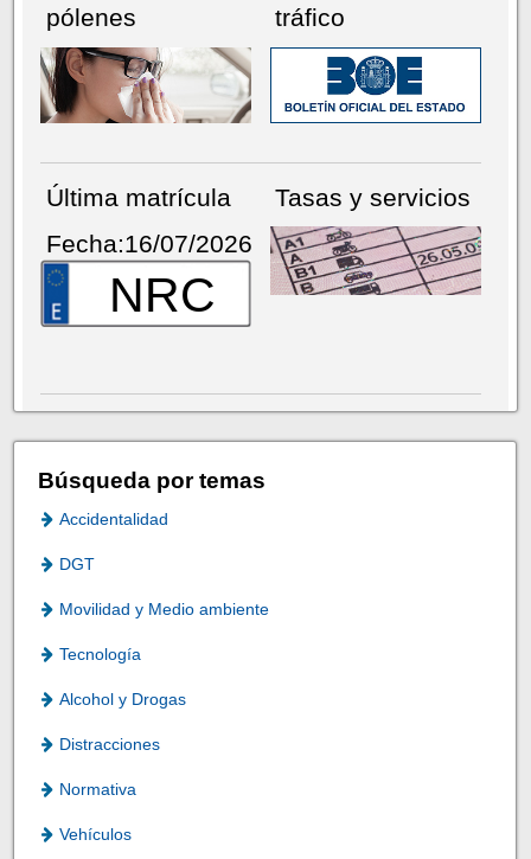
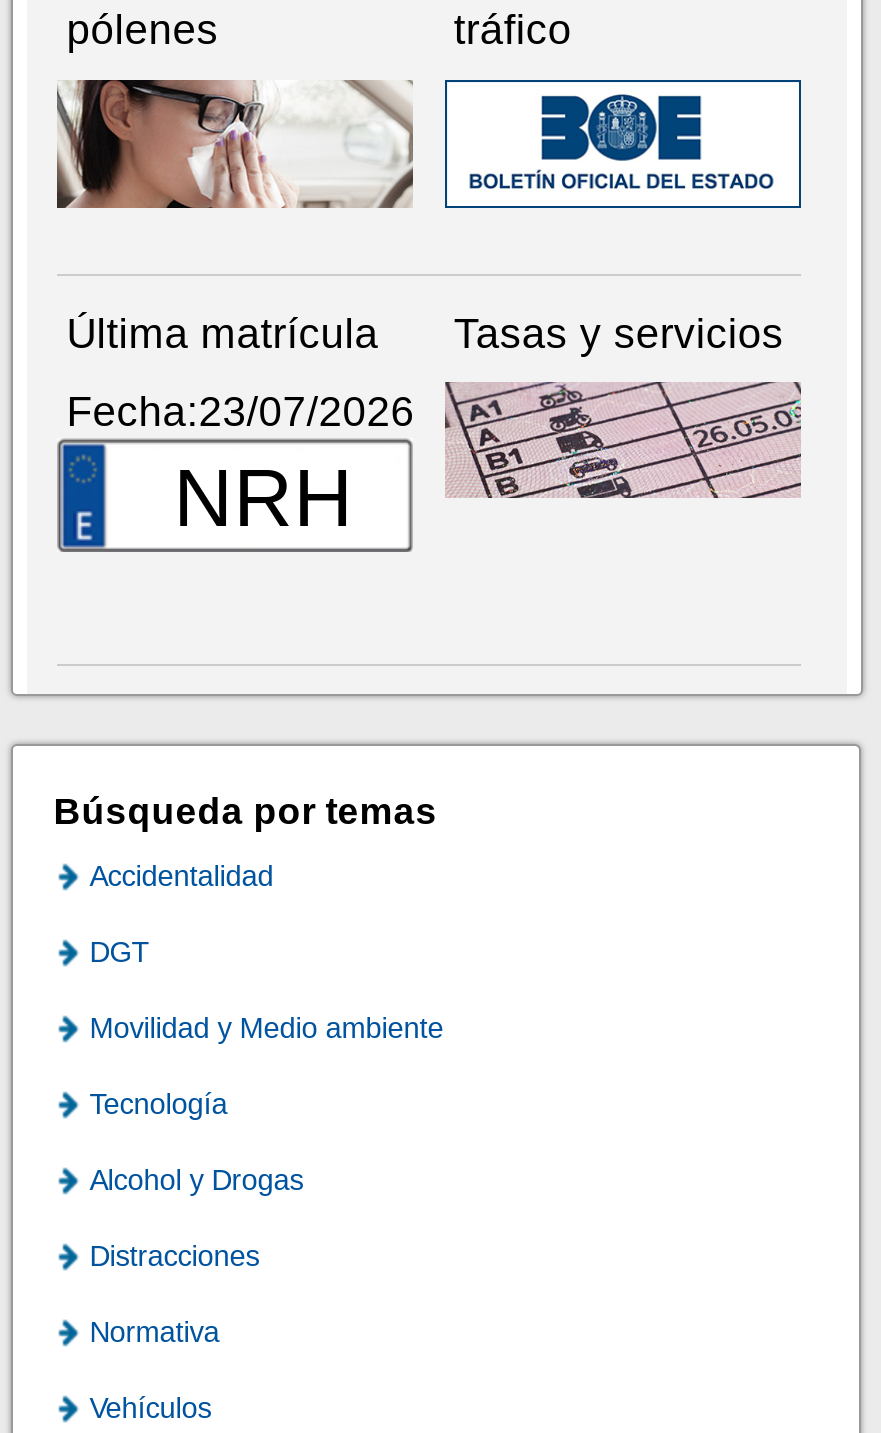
[46,230,252,323] Fecha:16/07/2026 | NRC -> [66,388,414,545] Fecha:23/07/2026 | NRH

